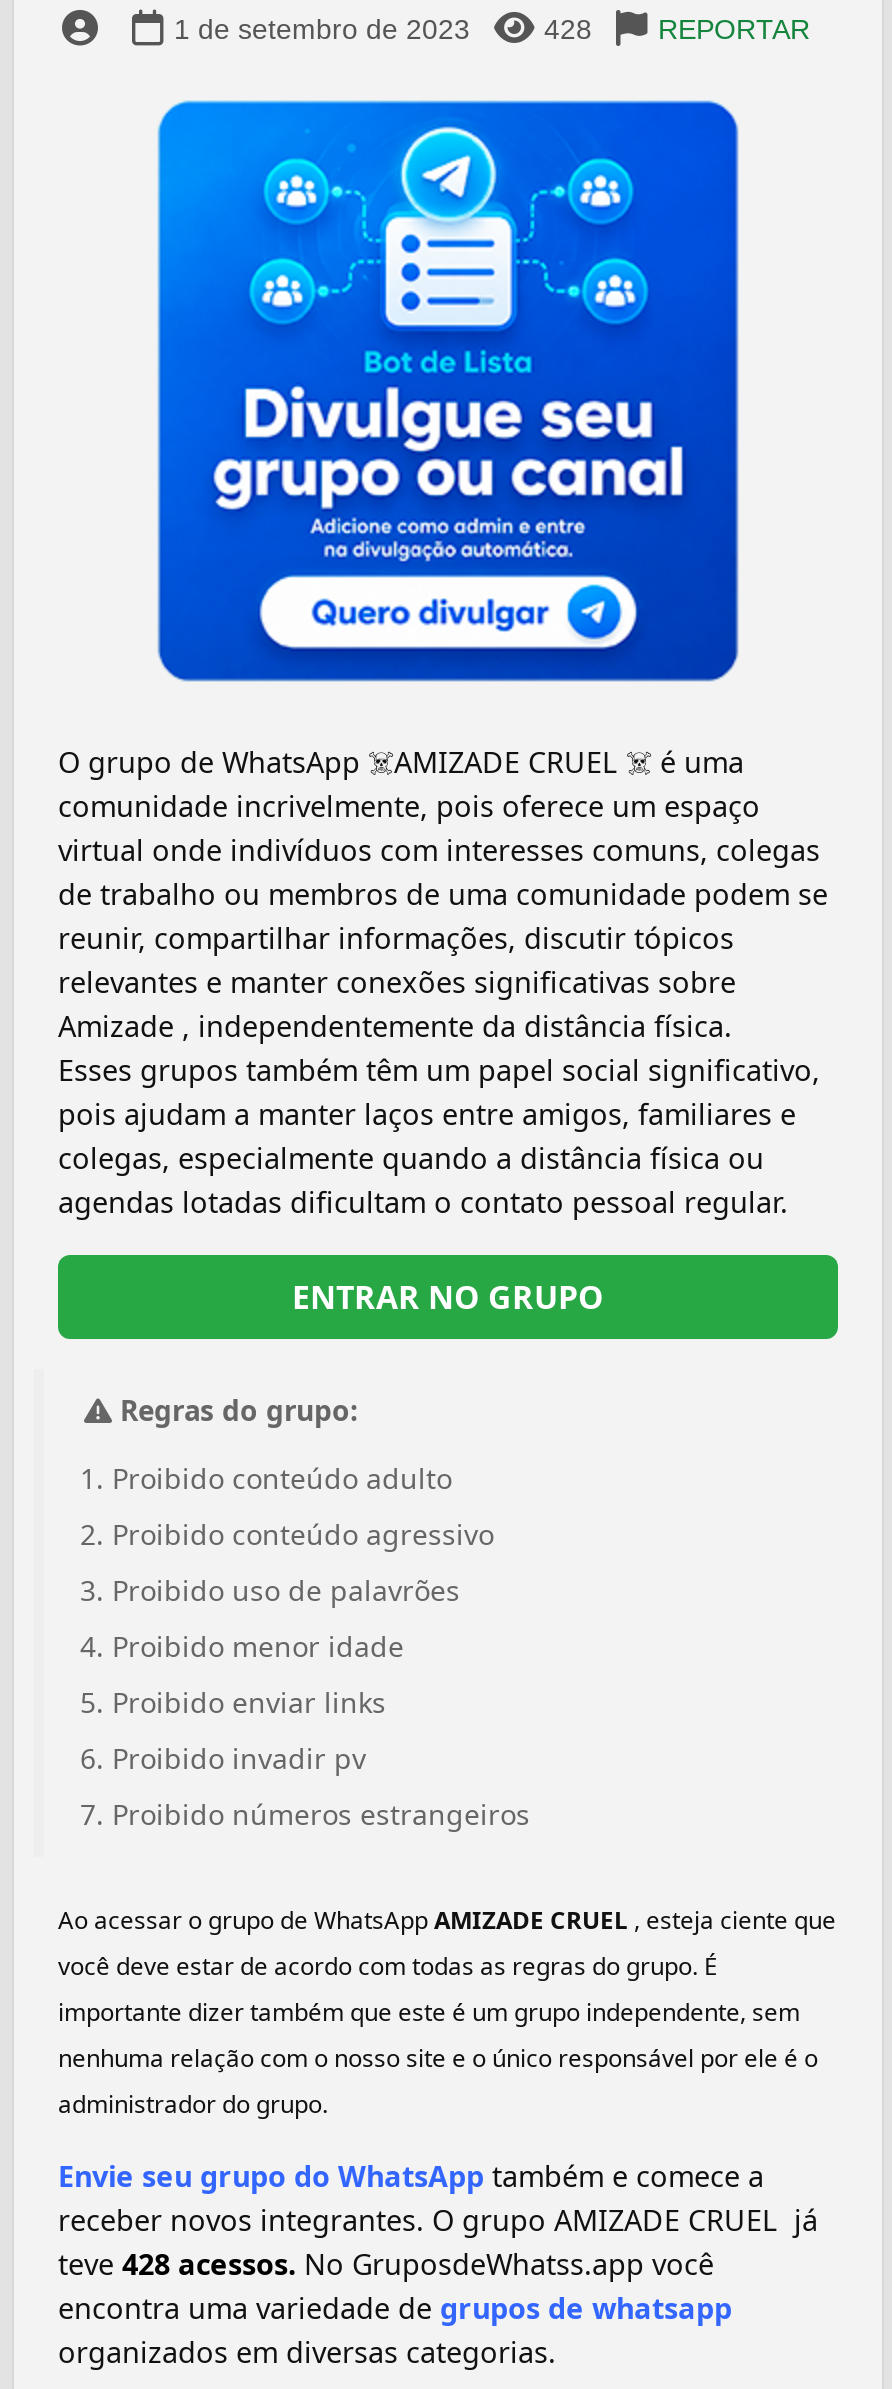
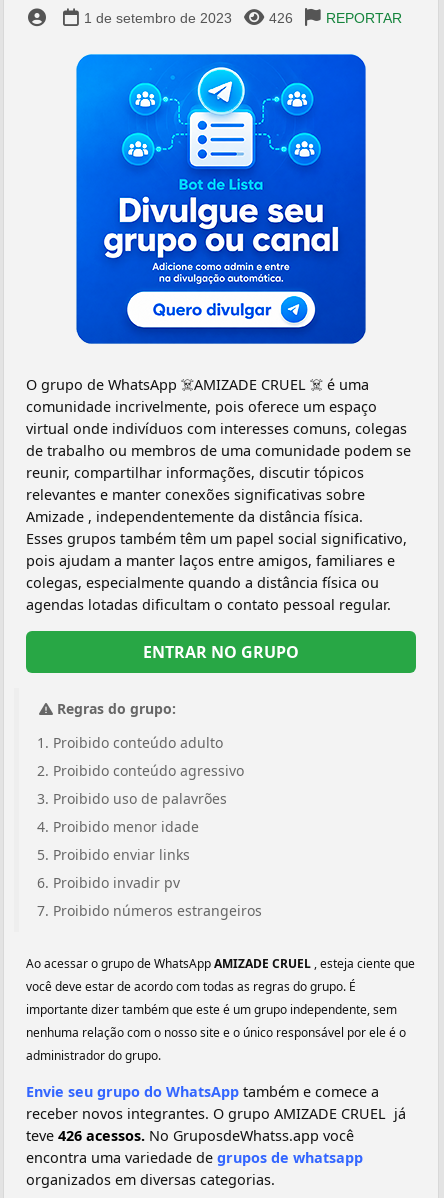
[544,13,592,45] 428 -> [269,10,293,26] 426
[58,2245,714,2283] teve 428 acessos. No GruposdeWhatss.app você -> [26,1126,354,1145] teve 426 acessos. No GruposdeWhatss.app você

